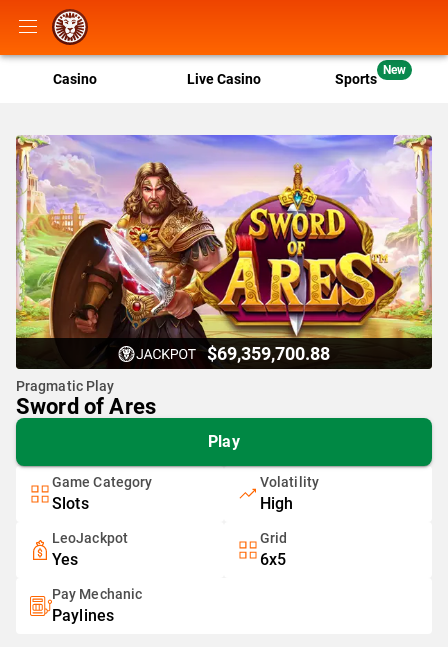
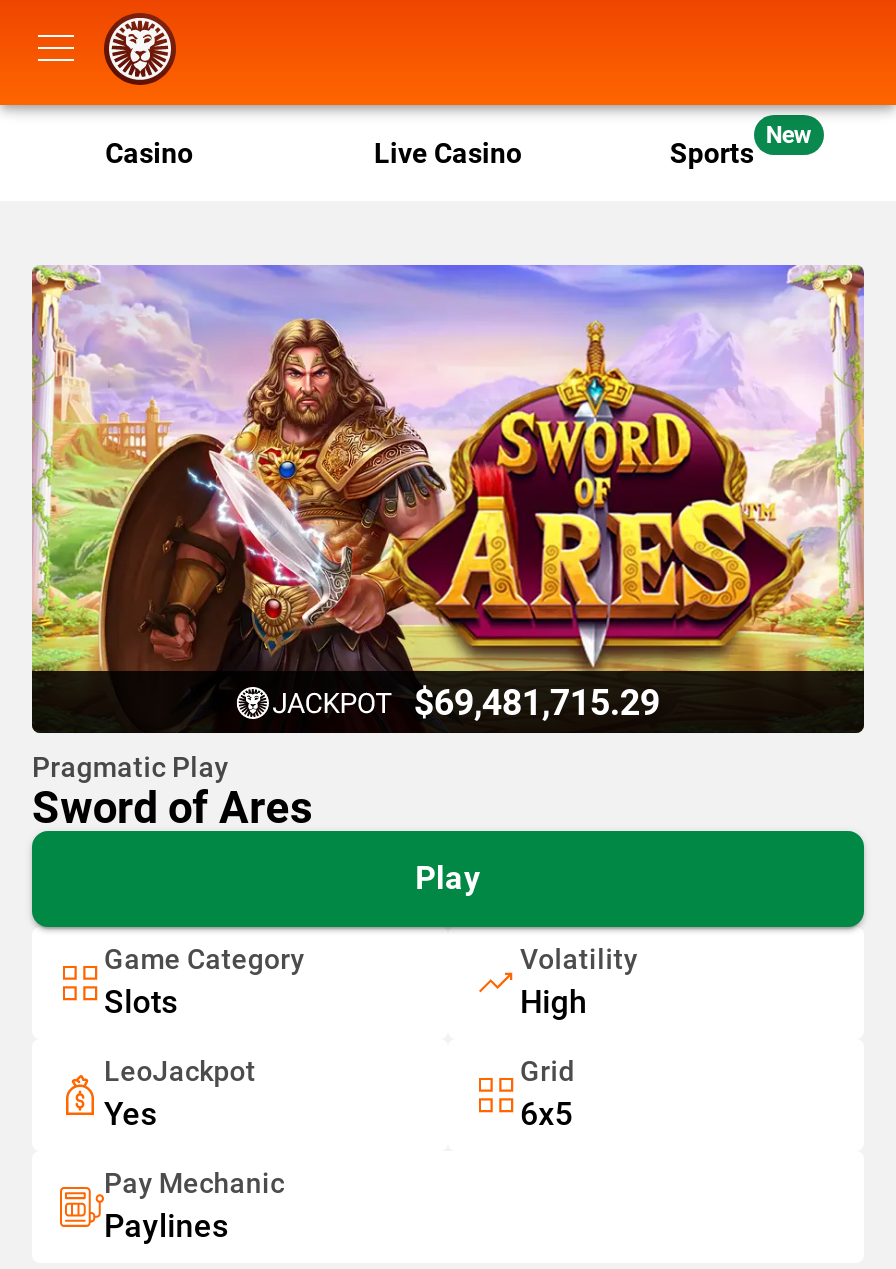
[207,343,330,364] $69,359,700.88 -> [414,681,660,723] $69,481,715.29

